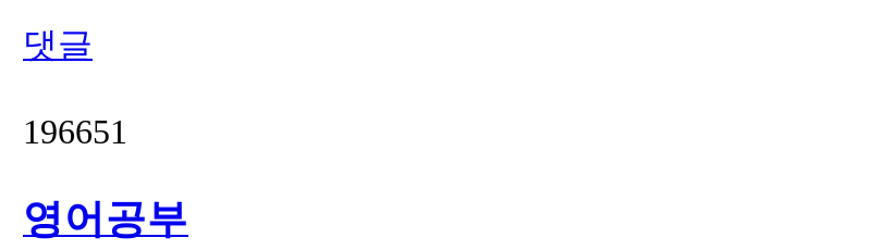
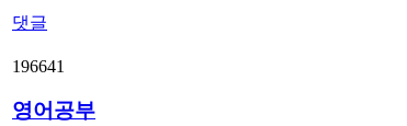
[23,112,127,149] 196651 -> [12,57,65,75] 196641

